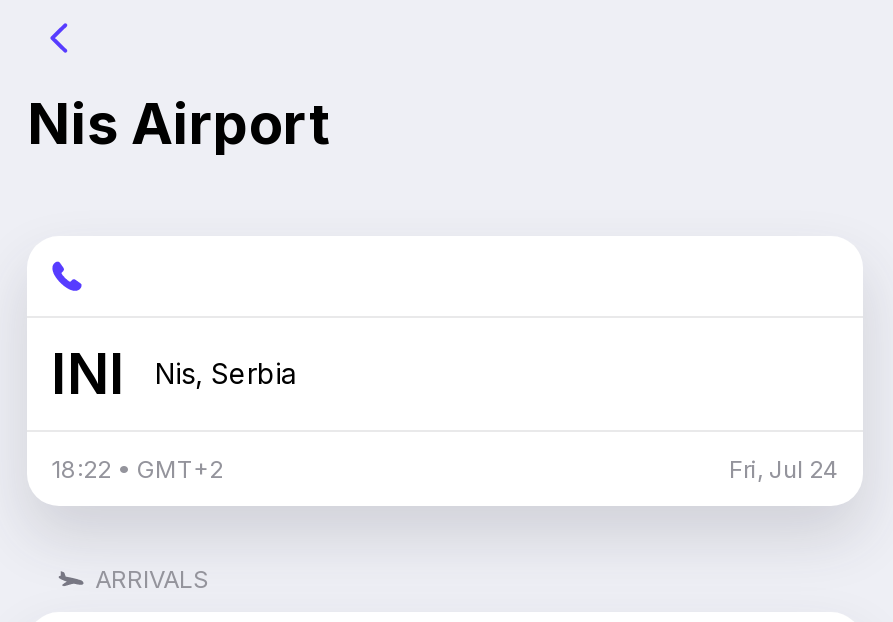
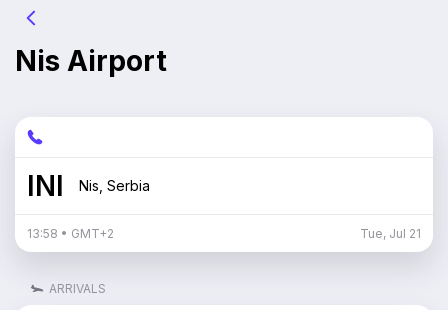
[51,454,223,484] 18:22 • GMT+2 -> [27,226,114,241] 13:58 • GMT+2
[729,454,839,484] Fri, Jul 24 -> [360,226,421,241] Tue, Jul 21

